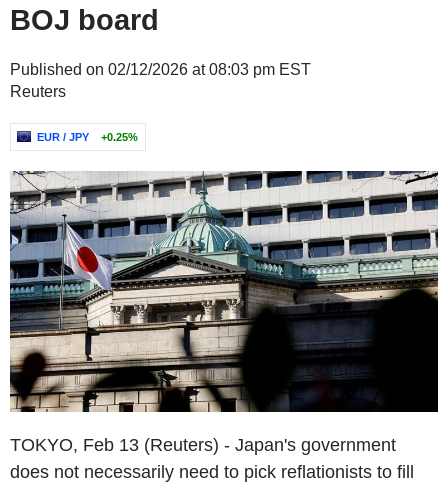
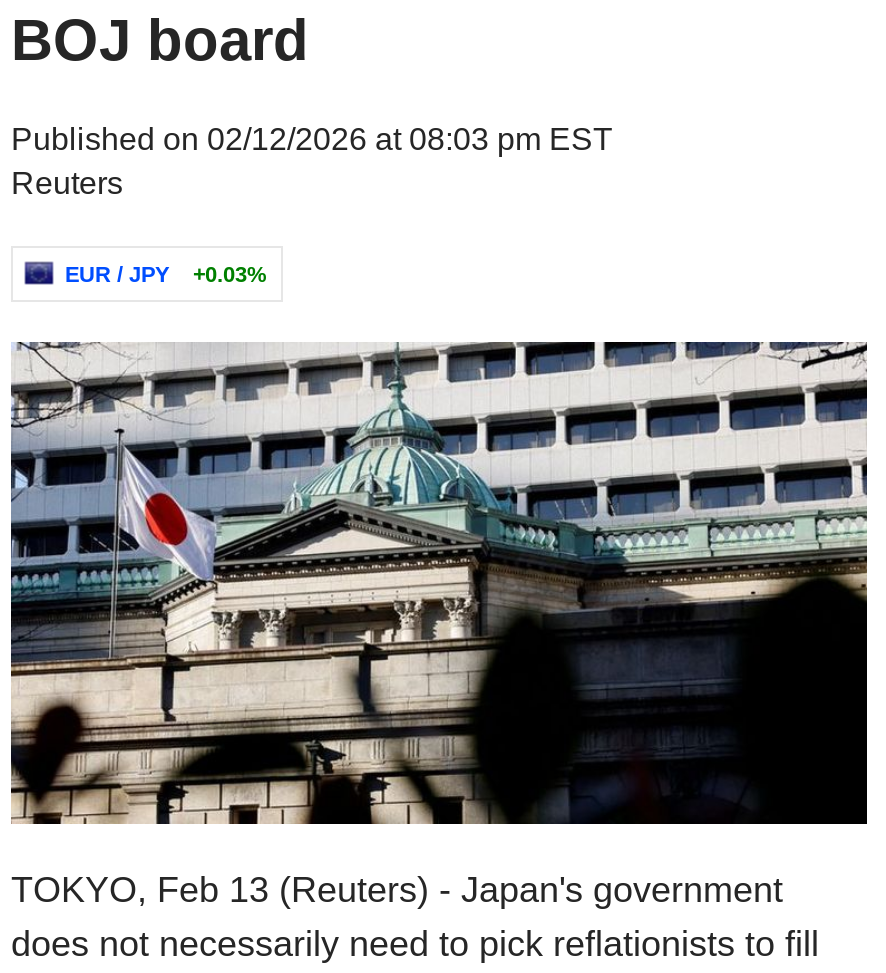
[37,131,138,143] EUR / JPY +0.25% -> [65,262,267,286] EUR / JPY +0.03%

